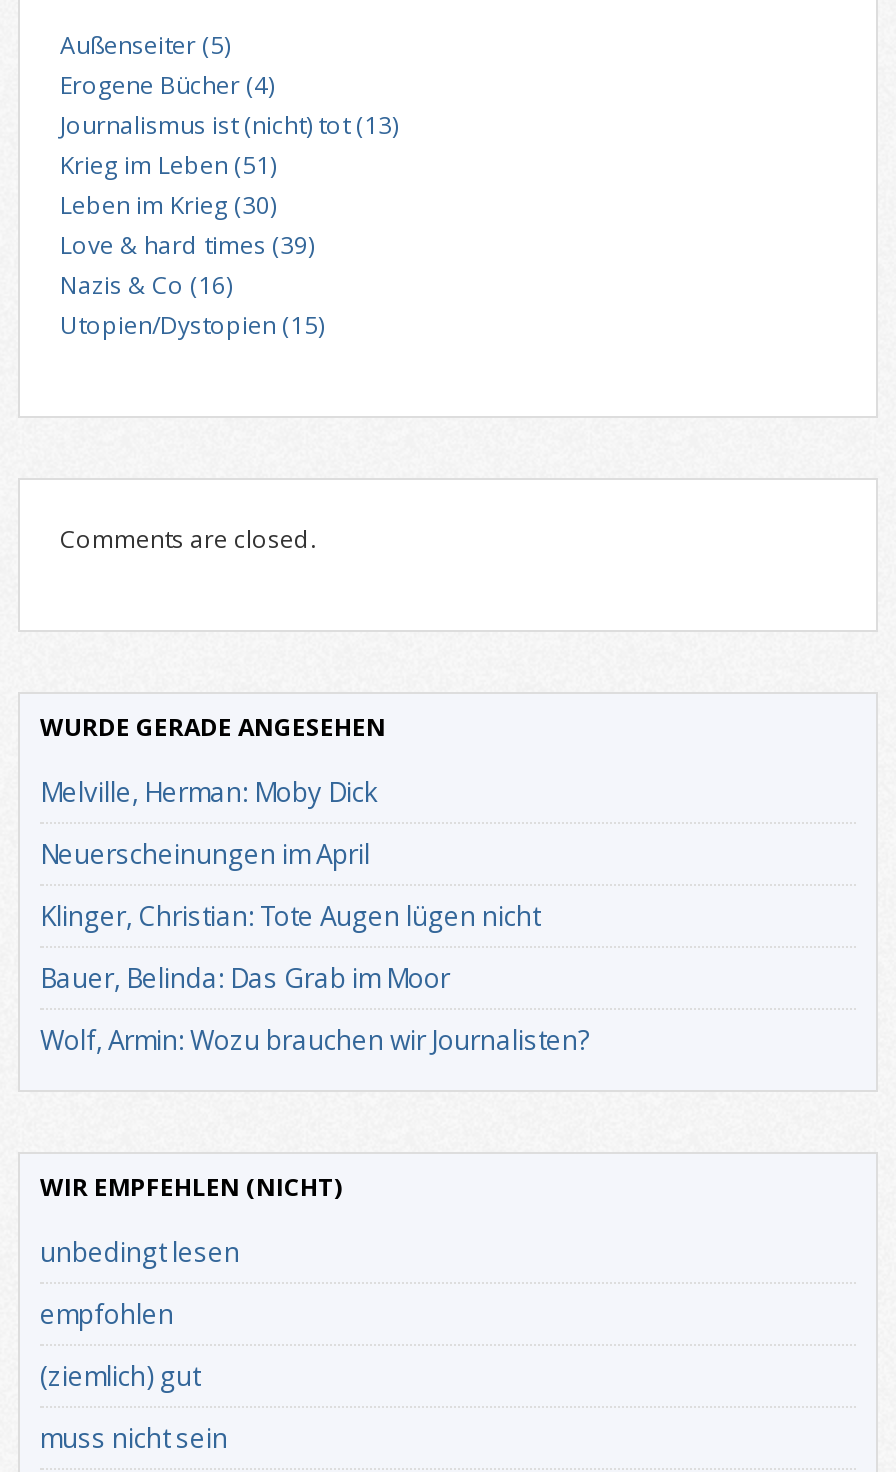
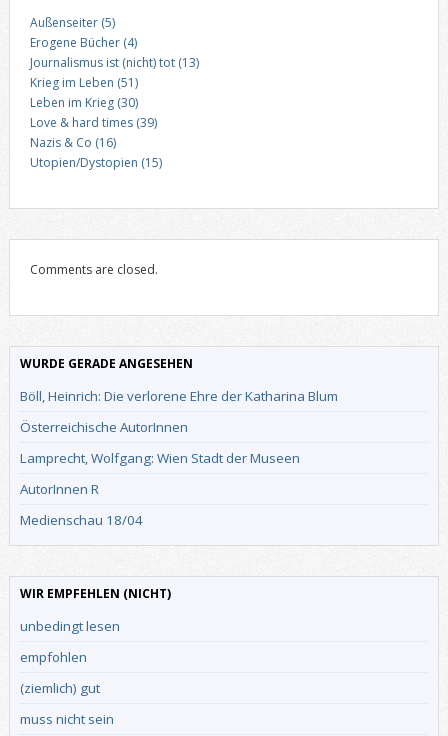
[40,773,378,809] Melville, Herman: Moby Dick -> [20,387,338,405] Böll, Heinrich: Die verlorene Ehre der Katharina Blum
[40,835,370,871] Neuerscheinungen im April -> [20,418,188,436] Österreichische AutorInnen
[40,897,540,933] Klinger, Christian: Tote Augen lügen nicht -> [20,449,300,467] Lamprecht, Wolfgang: Wien Stadt der Museen
[40,959,450,995] Bauer, Belinda: Das Grab im Moor -> [20,480,99,498] AutorInnen R
[40,1021,590,1057] Wolf, Armin: Wozu brauchen wir Journalisten? -> [20,511,143,529] Medienschau 18/04

